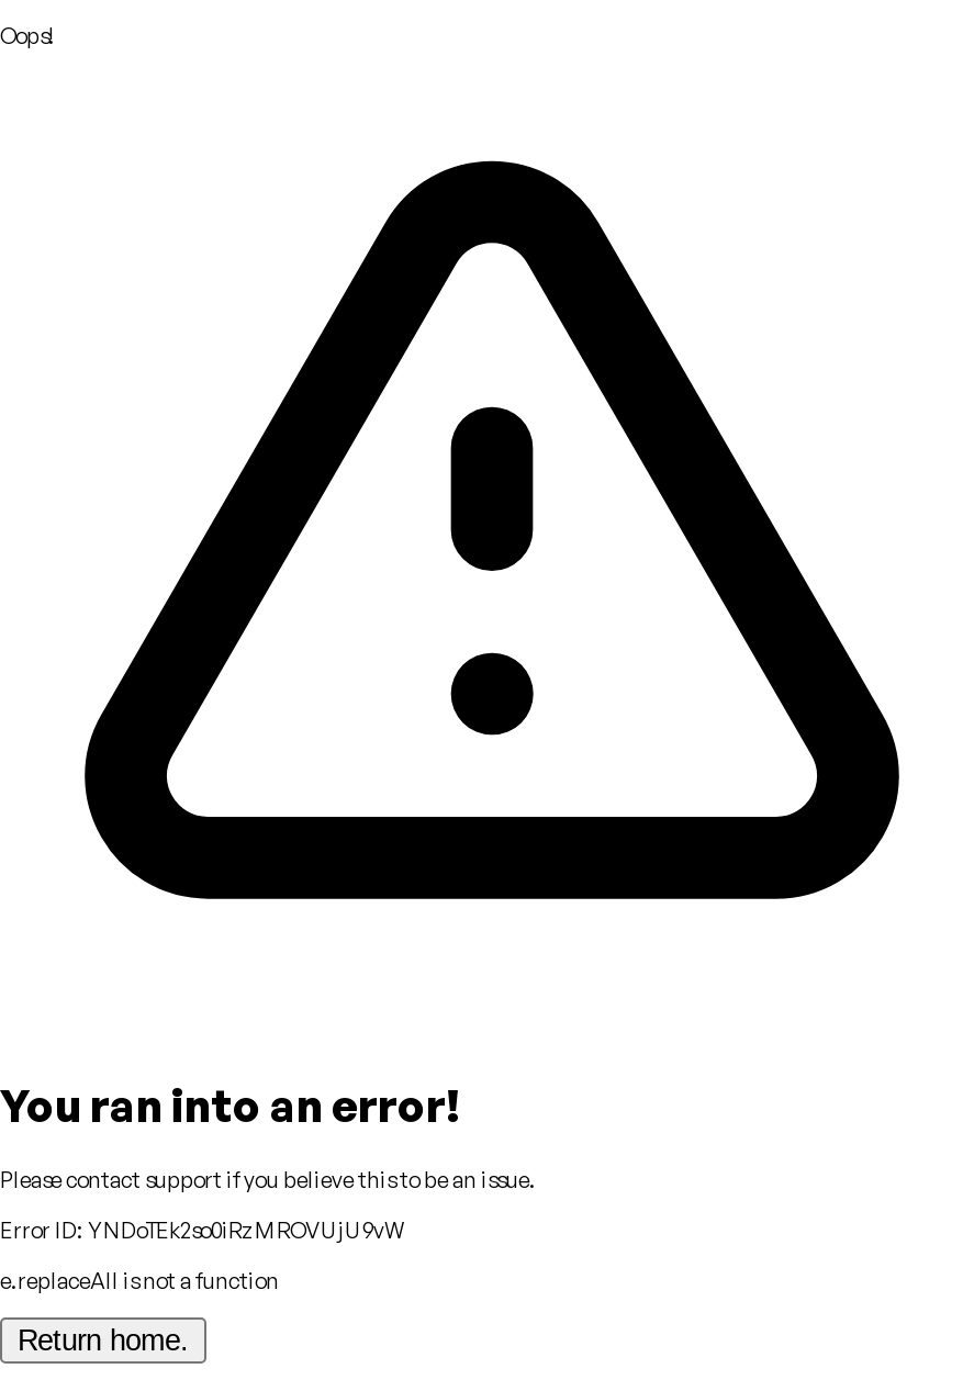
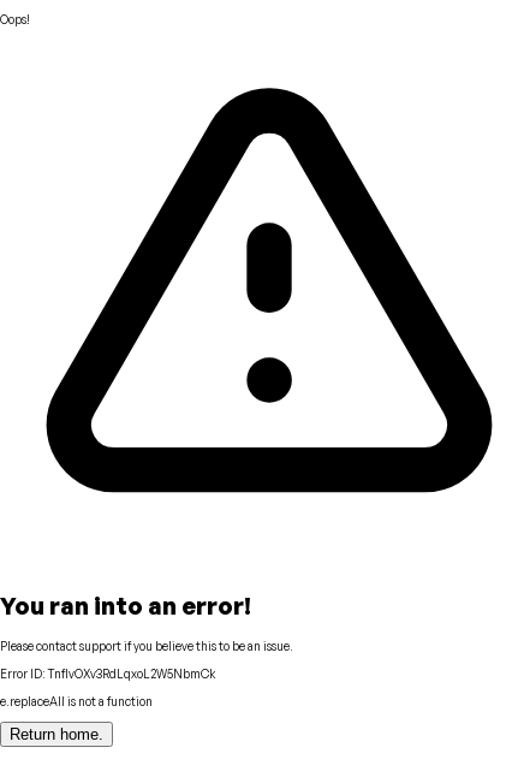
[0,1216,404,1242] Error ID: YNDoTEk2so0iRzMROVUjU9vW -> [0,666,215,681] Error ID: TnflvOXv3RdLqxoL2W5NbmCk

